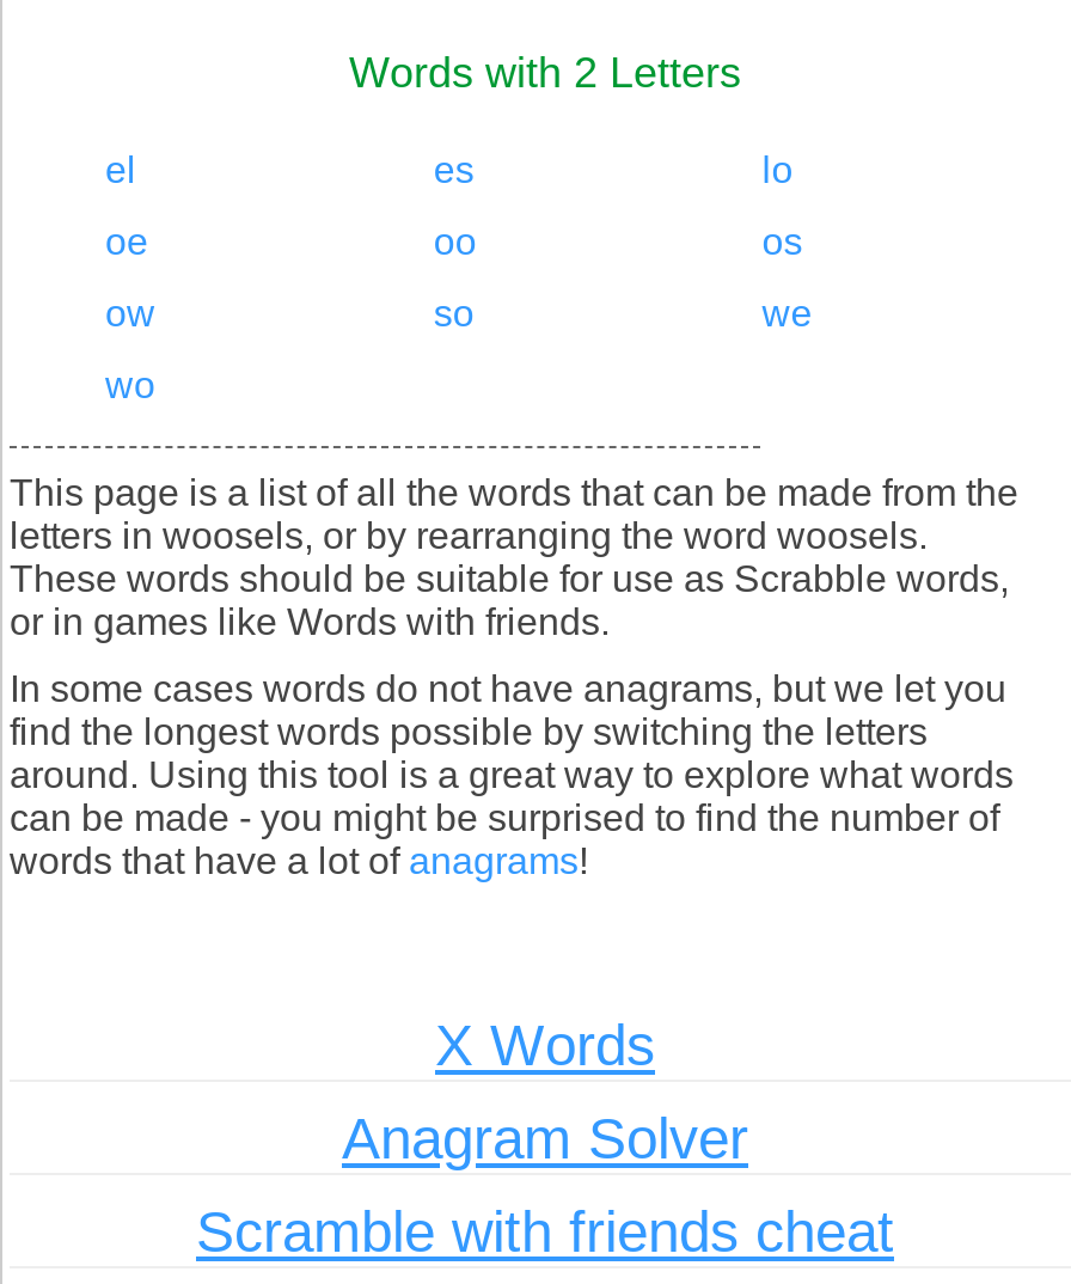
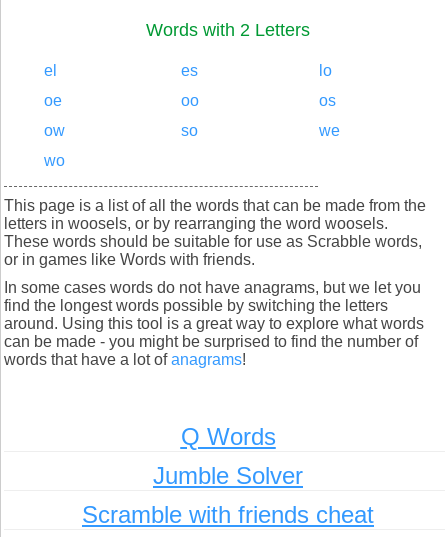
[435,1013,655,1077] X Words -> [180,423,275,450] Q Words
[342,1106,748,1170] Anagram Solver -> [153,462,303,489] Jumble Solver

